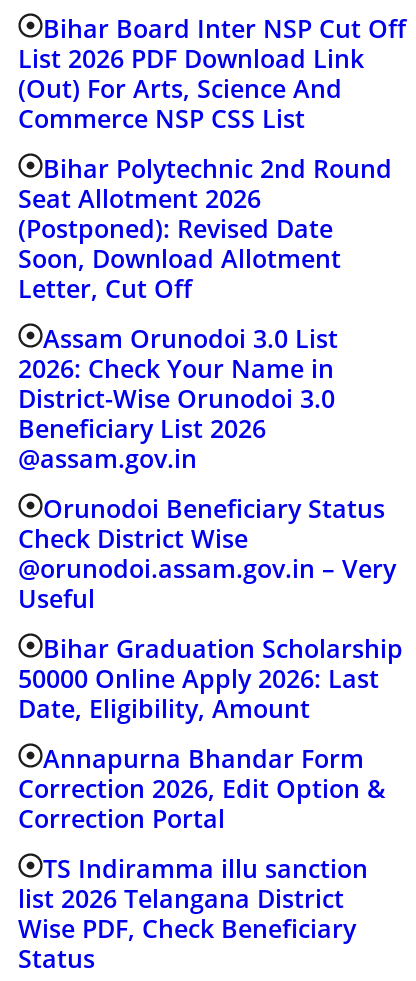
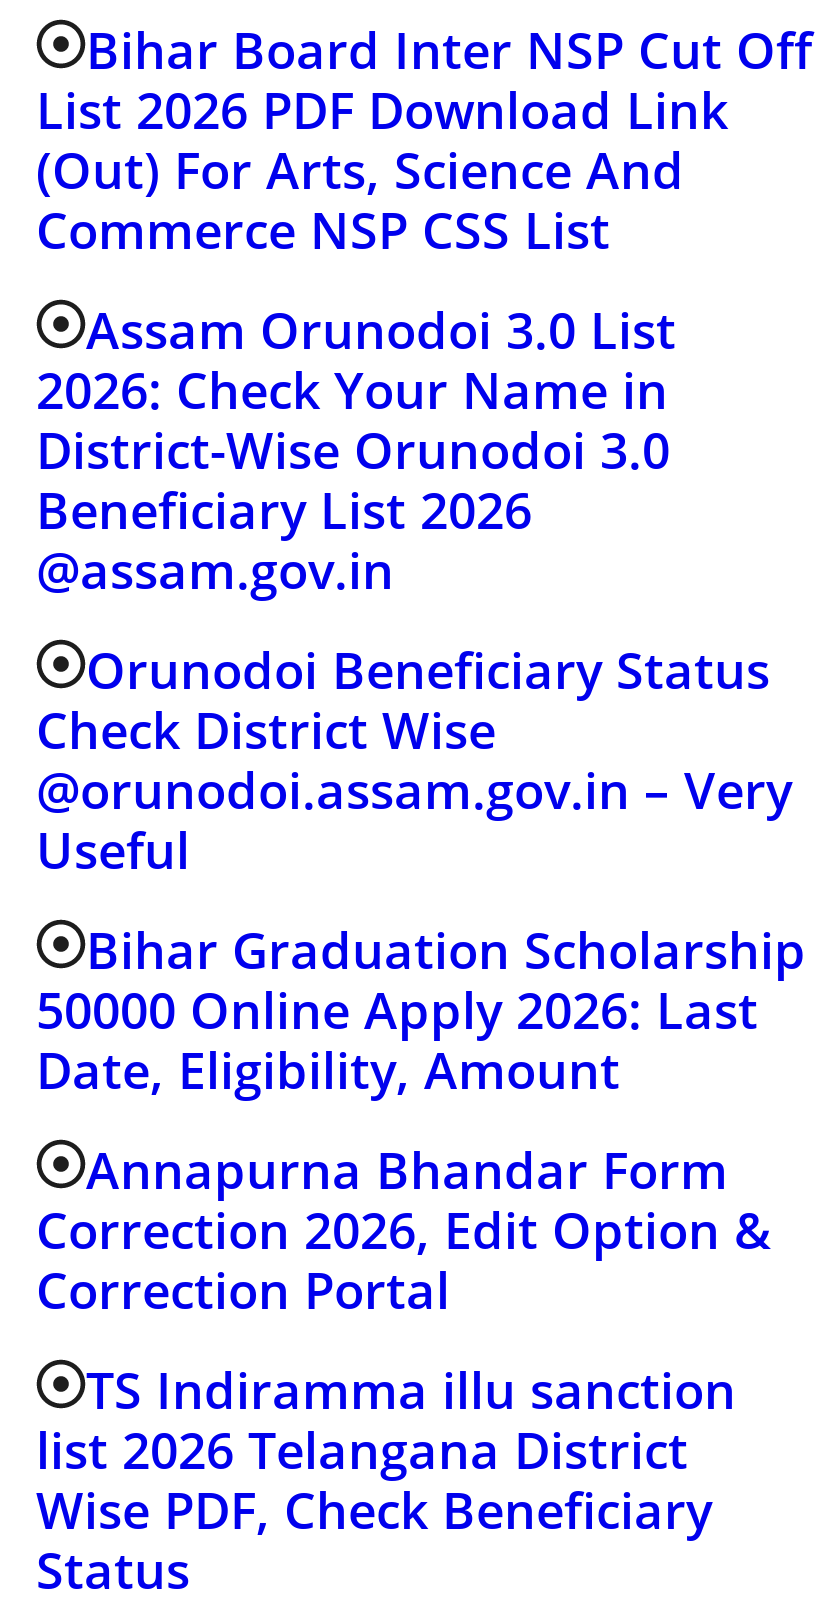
[18,151,392,305] Bihar Polytechnic 2nd Round | Seat Allotment 2026 | (Postponed): Revised Date | Soon, Download Allotment | Letter, Cut Off -> none

